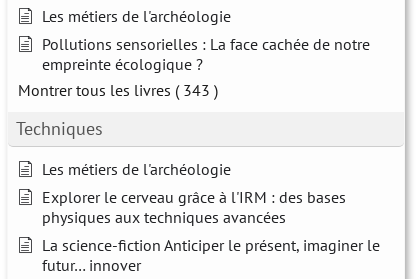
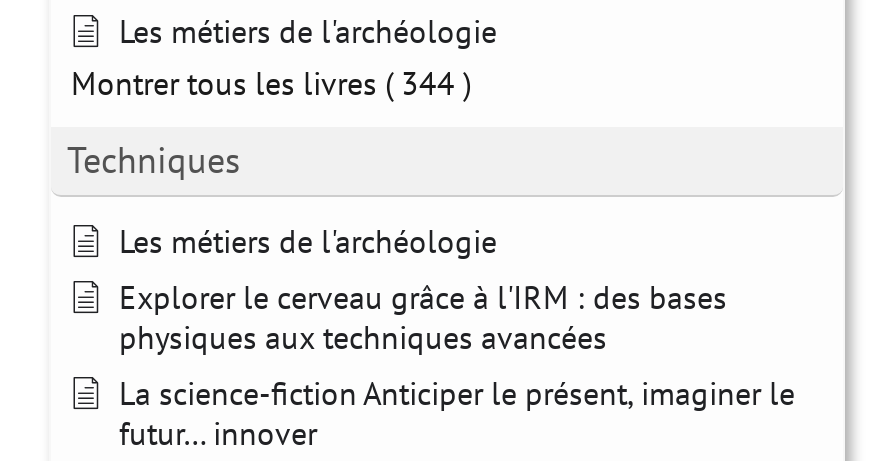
[18,34,370,100] Pollutions sensorielles : La face cachée de notre | empreinte écologique ? | Montrer tous les livres ( 343 ) -> [71,62,471,102] Montrer tous les livres ( 344 )

